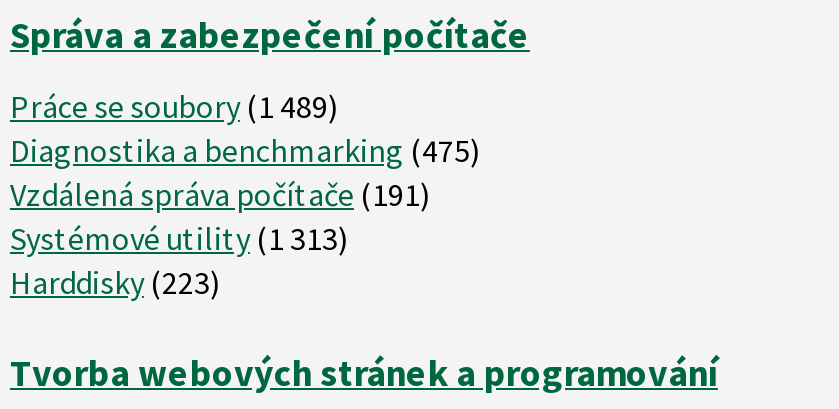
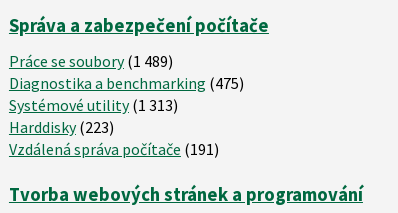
moved [10,174,430,214] -> [9,139,219,159]: Vzdálená správa počítače (191)
moved [10,218,348,302] -> [9,95,178,137]: Systémové utility (1 313) | Harddisky (223)

